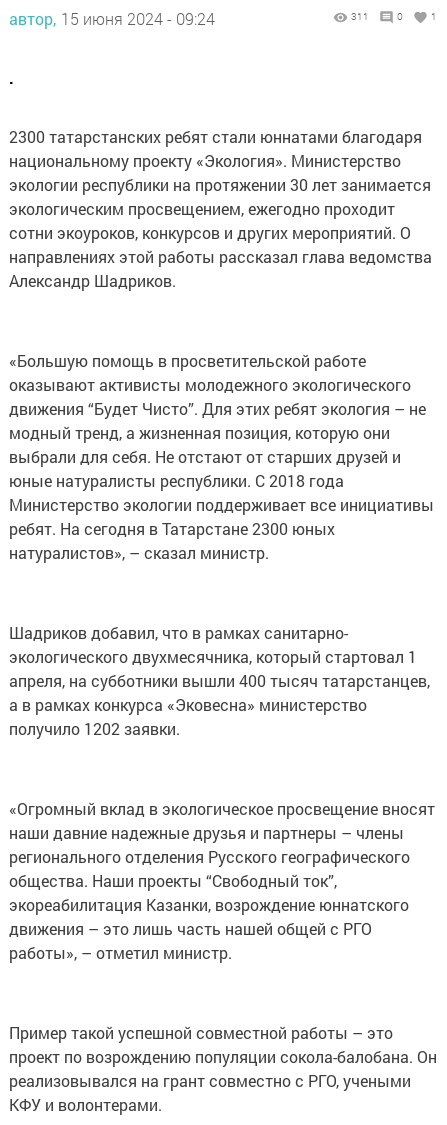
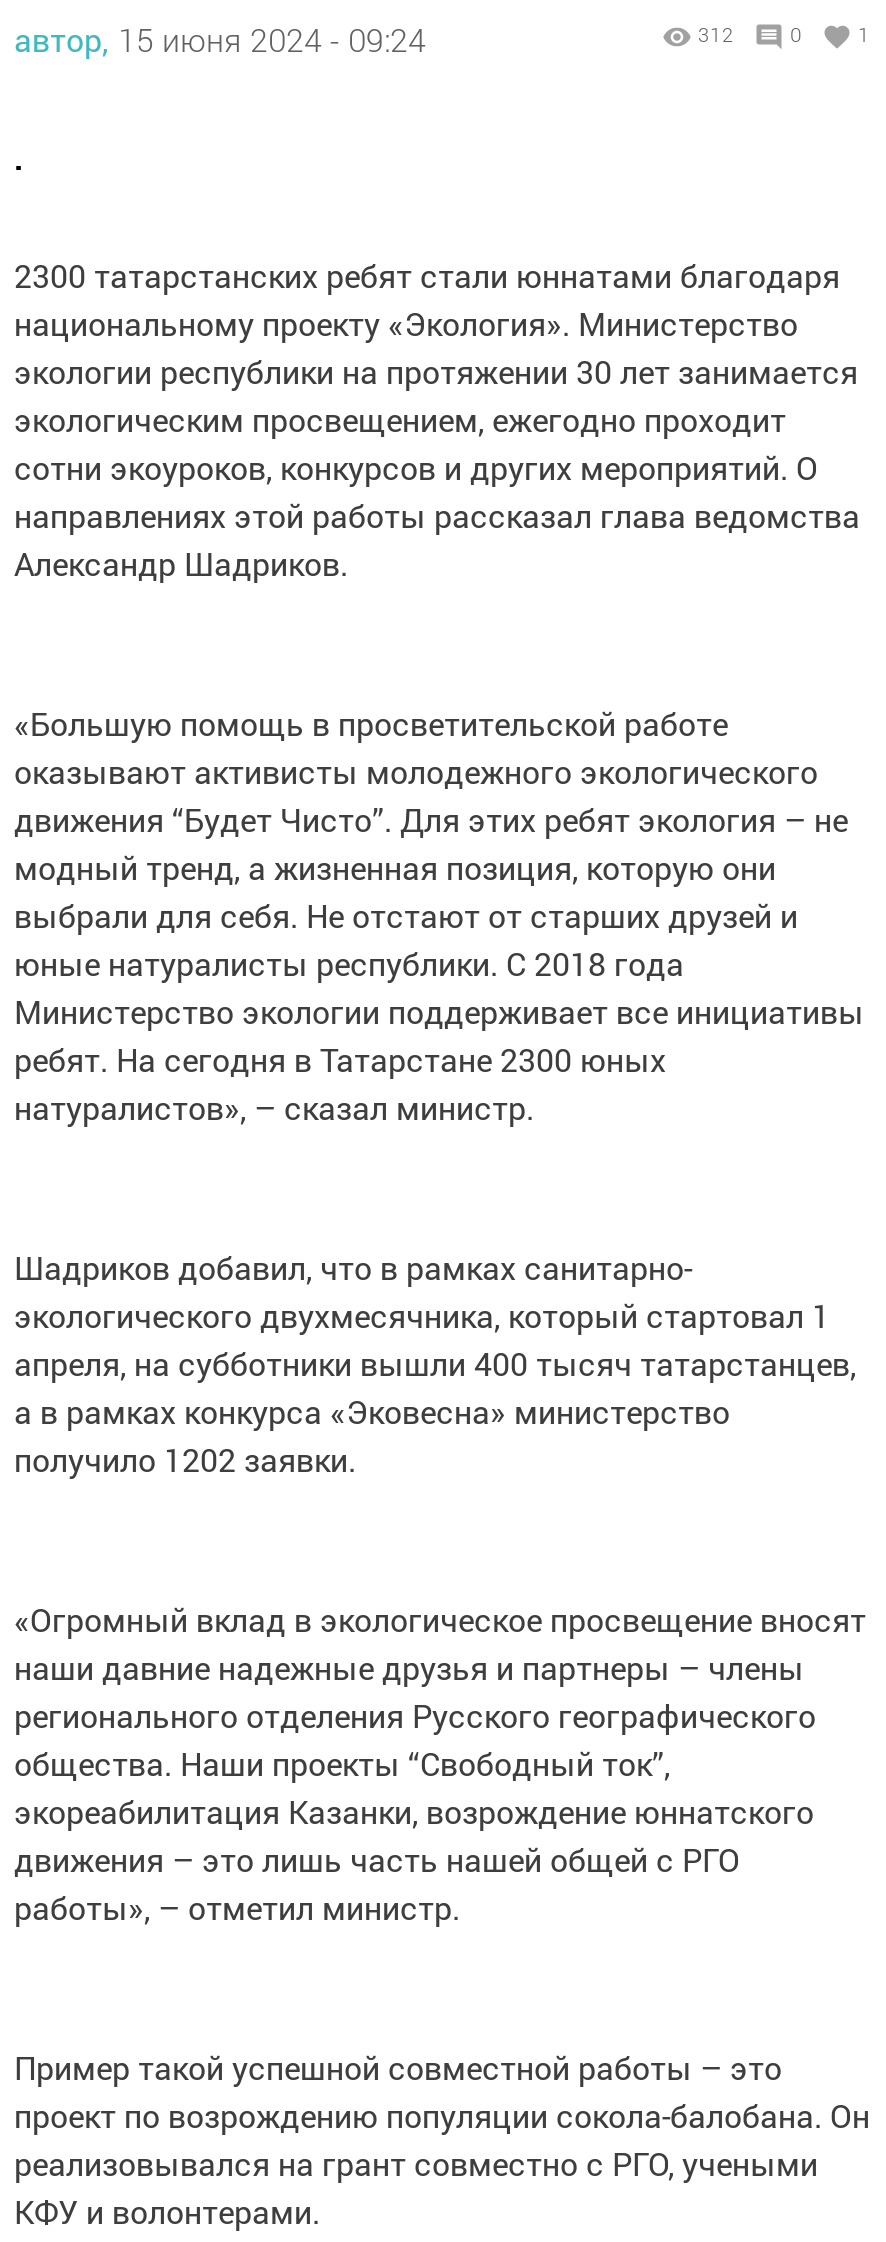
[351,10,369,23] 311 -> [698,23,734,49] 312

